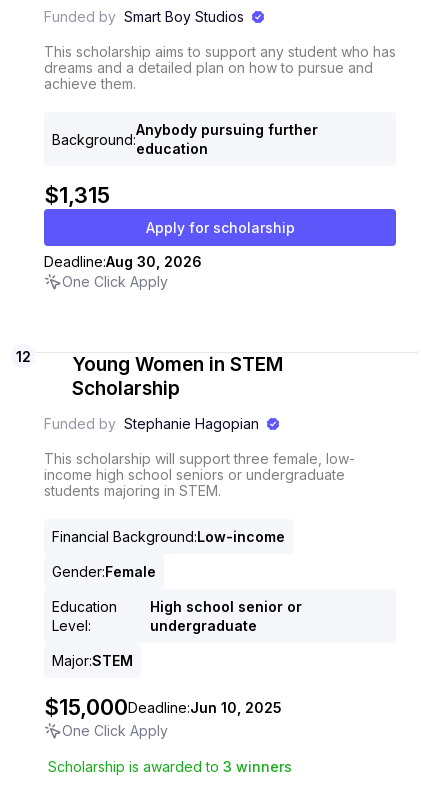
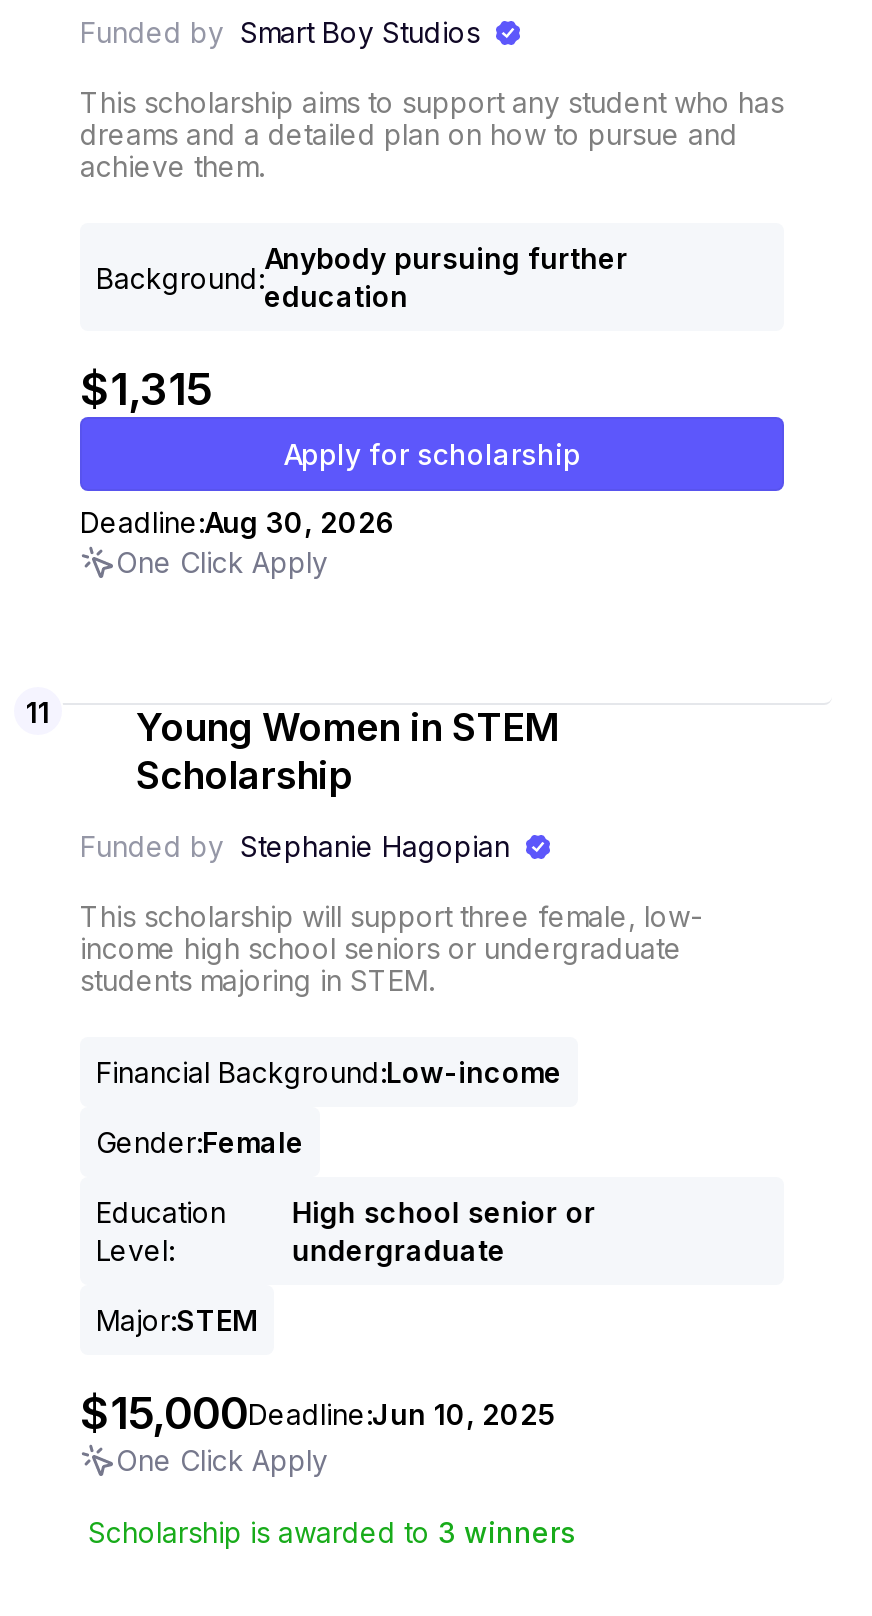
[15,347,30,364] 12 -> [26,694,50,728] 11

